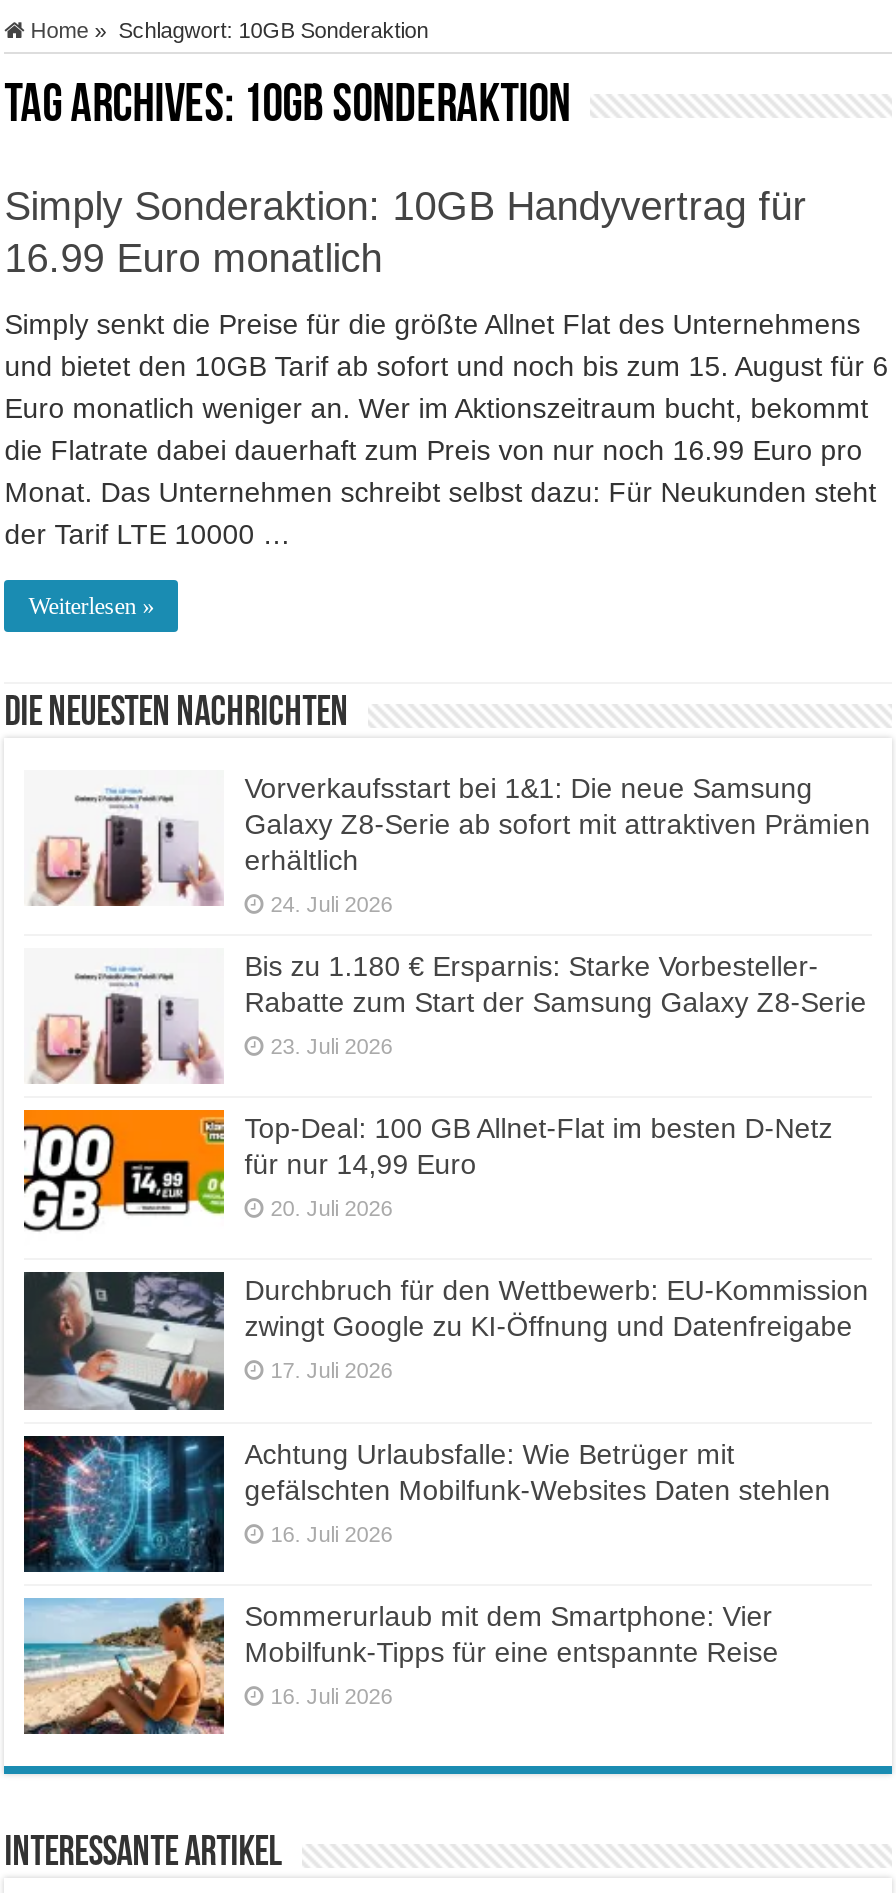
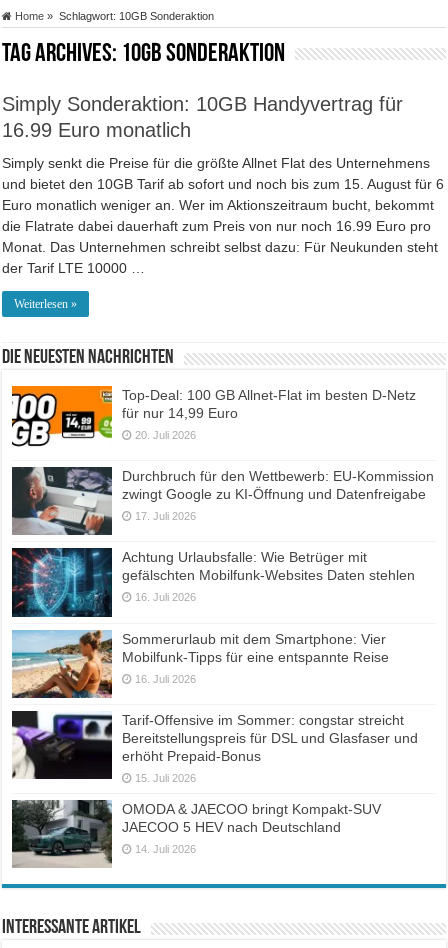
[28,772,870,1058] [image] | Vorverkaufsstart bei 1&1: Die neue Samsung | Galaxy Z8-Serie ab sofort mit attraktiven Prämien | erhältlich | 24. Juli 2026 | Bis zu 1.180 € Ersparnis: Starke Vorbesteller- | Rabatte zum Start der Samsung Galaxy Z8-Serie | 23. Juli 2026 -> none
[24,932,224,1086] [image] -> none
moved [22,1112,868,1707] -> [11,387,434,684]: [image] | Top-Deal: 100 GB Allnet-Flat im besten D-Netz | für nur 14,99 Euro | ... | Mobilfunk-Tipps für eine entspannte Reise | 16. Juli 2026
none -> [11,710,418,855] [image] | Tarif-Offensive im Sommer: congstar streicht | Bereitstellungspreis für DSL und Glasfaser und | erhöht Prepaid-Bonus | 15. Juli 2026 | OMODA & JAECOO bringt Kompakt-SUV | JAECOO 5 HEV nach Deutschland | 14. Juli 2026
none -> [11,799,113,867] [image]

